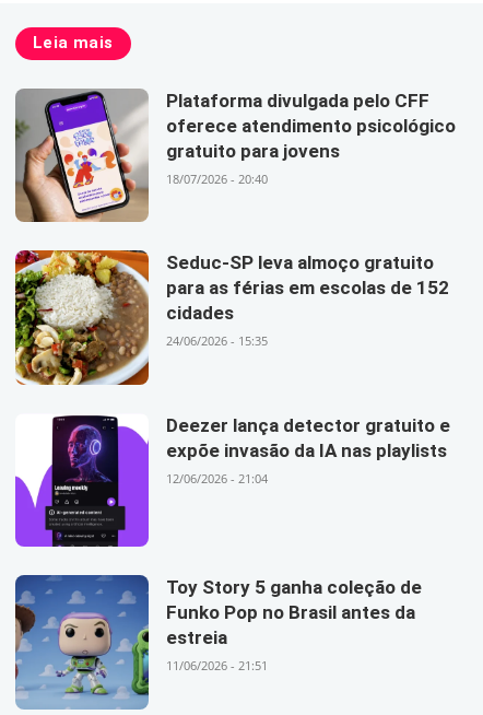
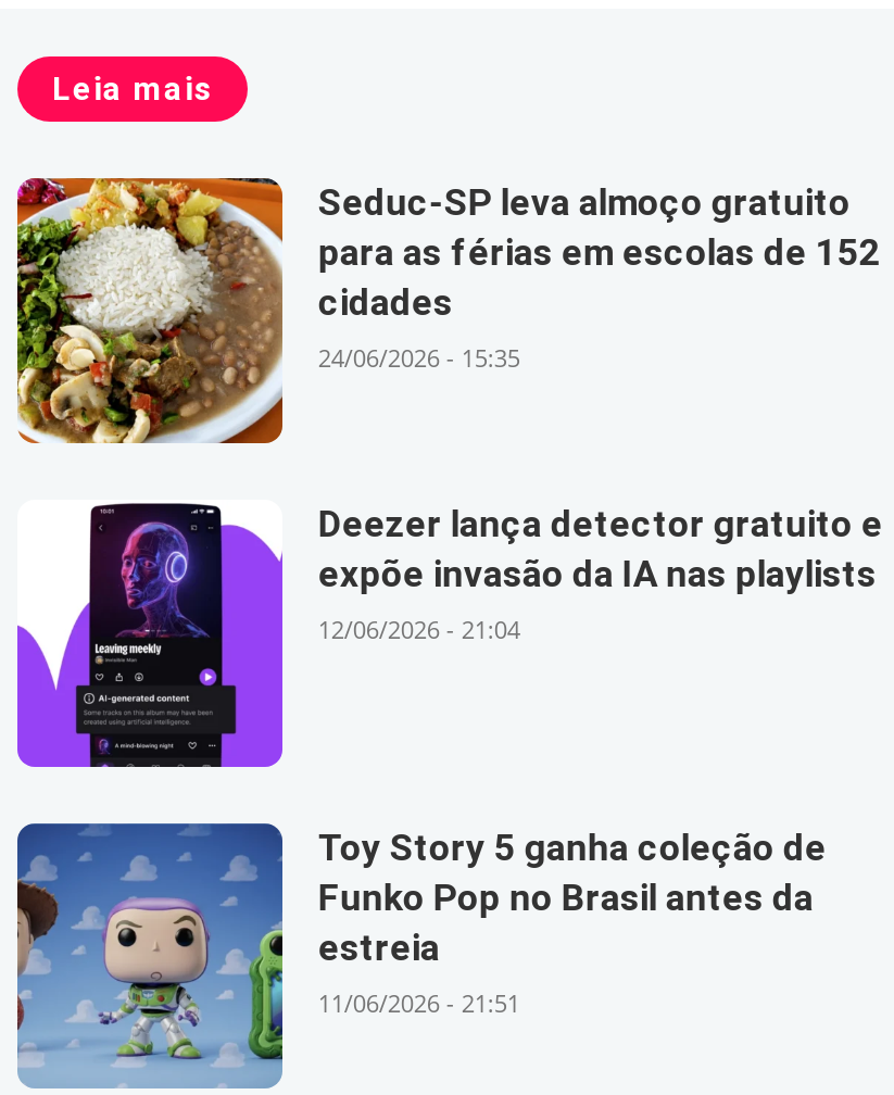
[14,89,456,223] [image] | Plataforma divulgada pelo CFF | oferece atendimento psicológico | gratuito para jovens | 18/07/2026 - 20:40 -> none

